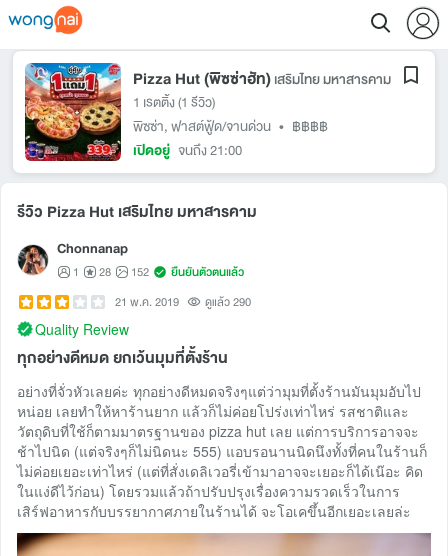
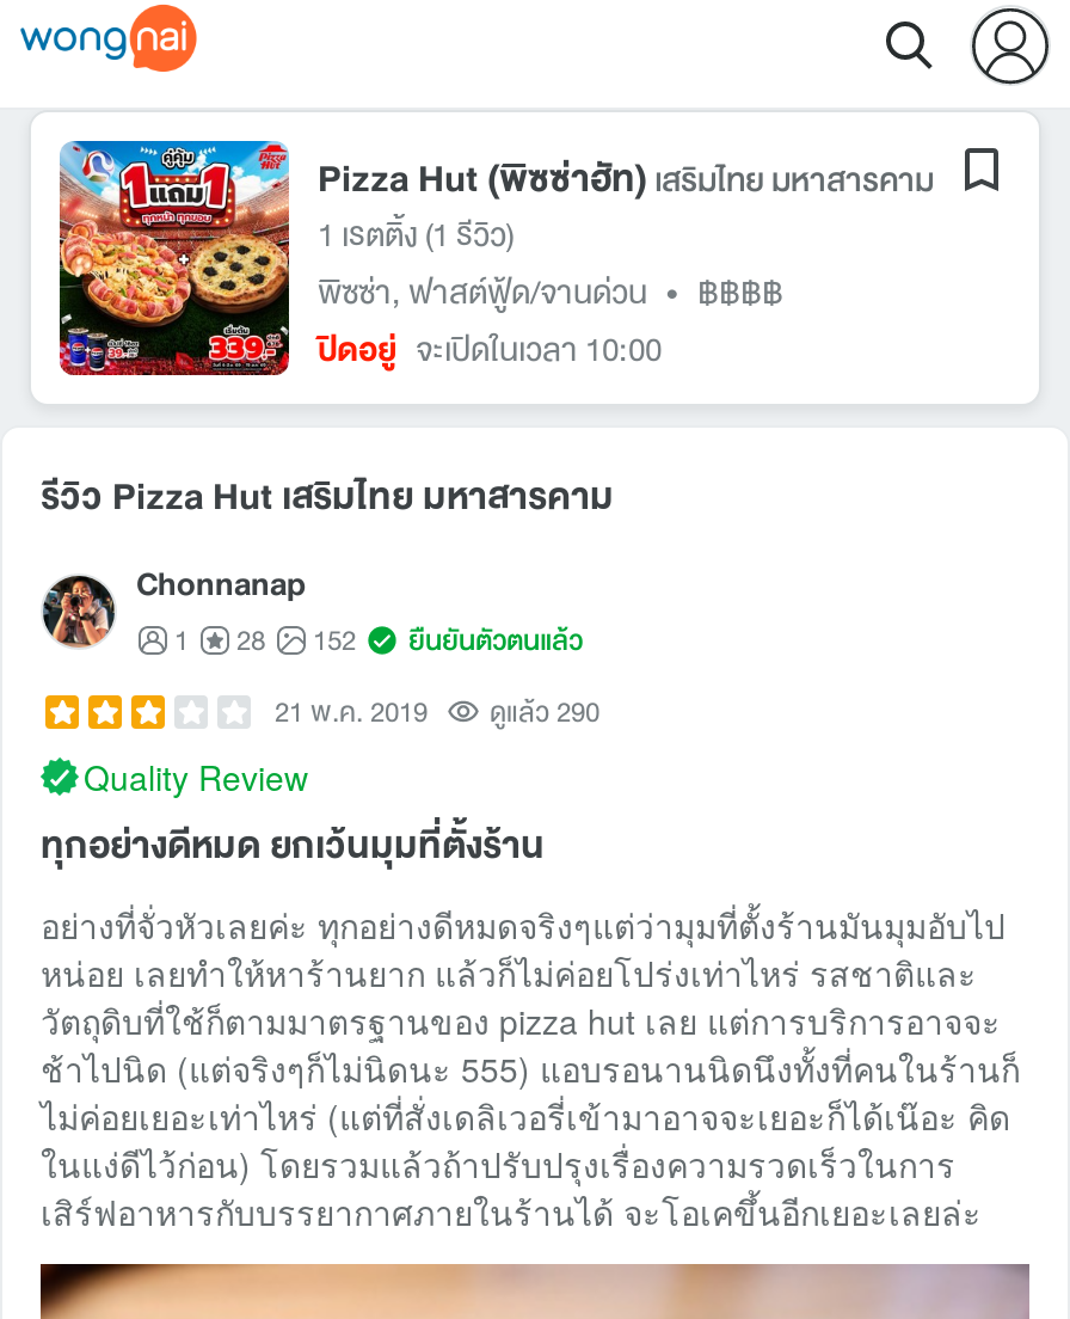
[133,140,242,161] เปิดอยู่ จนถึง 21:00 -> [318,325,662,375] ปิดอยู่ จะเปิดในเวลา 10:00

